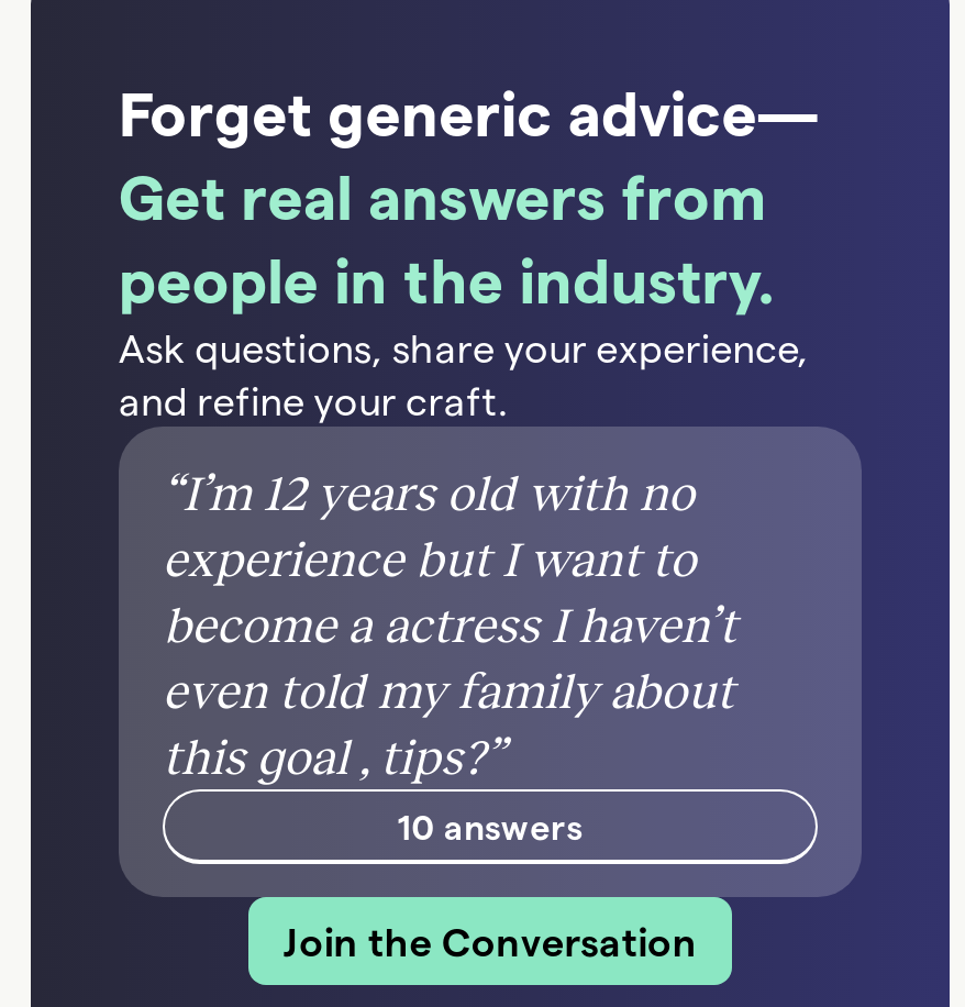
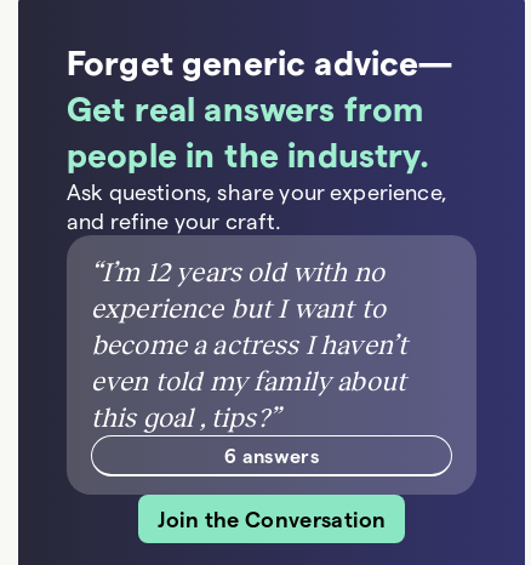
[398,805,583,846] 10 answers -> [224,444,319,467] 6 answers

